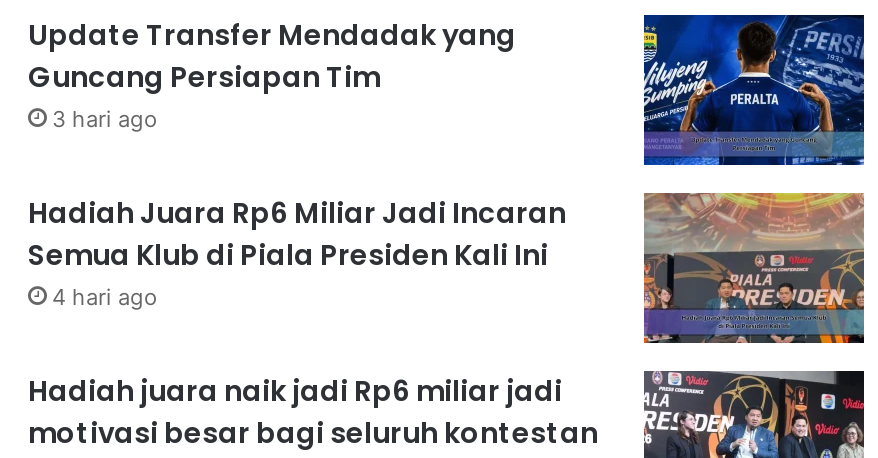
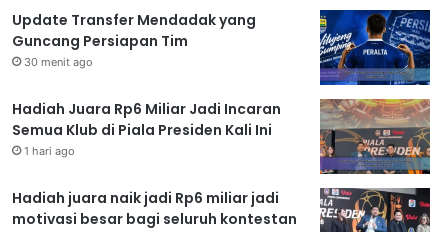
[52,104,158,132] 3 hari ago -> [24,55,93,69] 30 menit ago
[52,282,158,310] 4 hari ago -> [24,144,75,158] 1 hari ago

